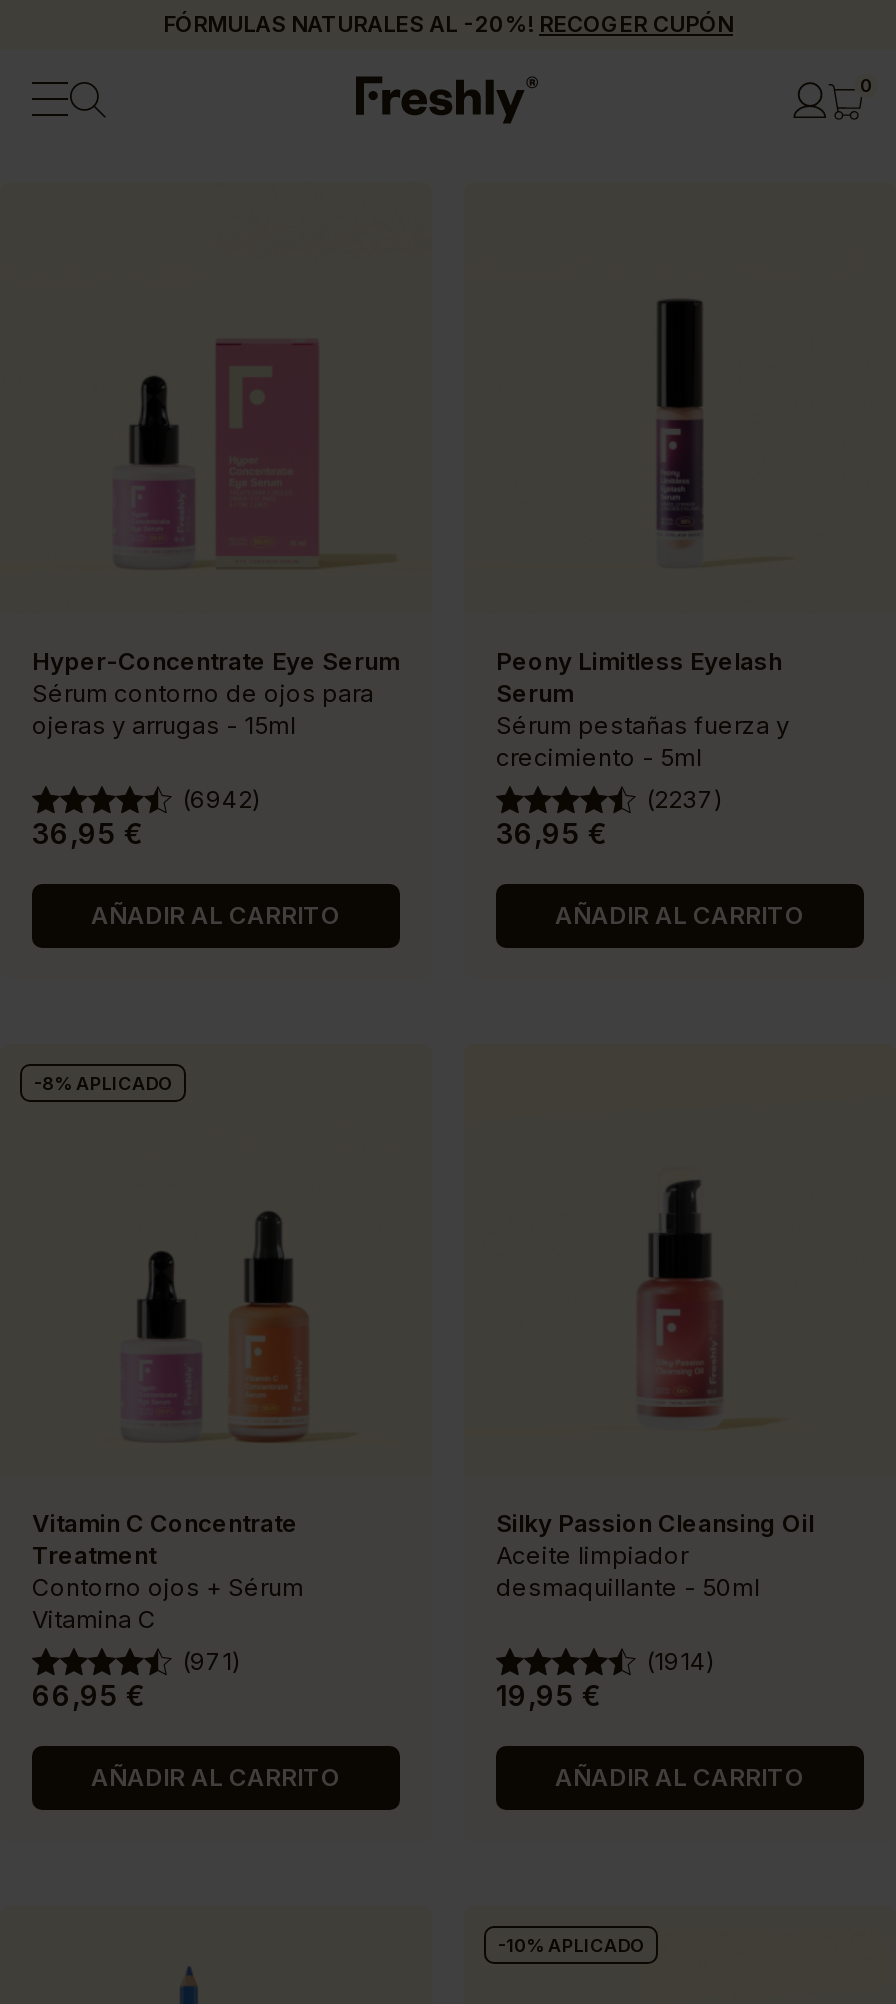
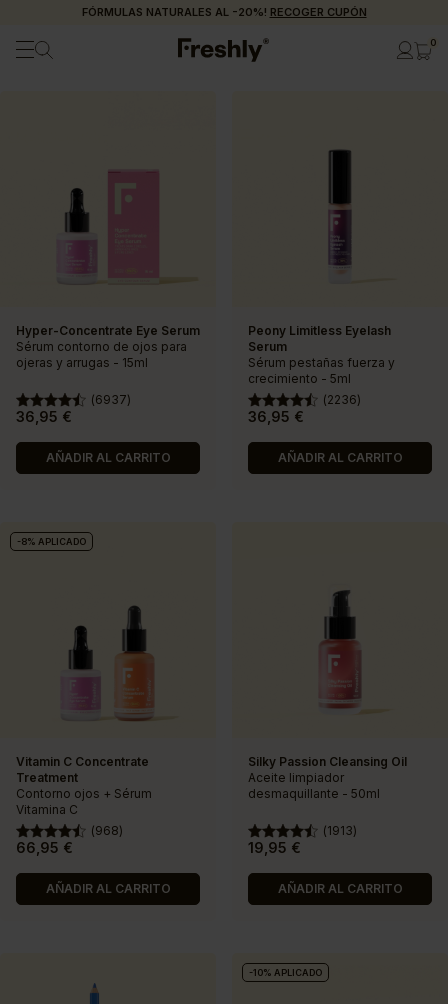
[182,784,260,814] (6942) -> [91,392,131,407] (6937)
[646,784,722,814] (2237) -> [323,392,361,407] (2236)
[182,1646,240,1676] (971) -> [91,823,123,838] (968)
[646,1646,714,1676] (1914) -> [323,823,357,838] (1913)

